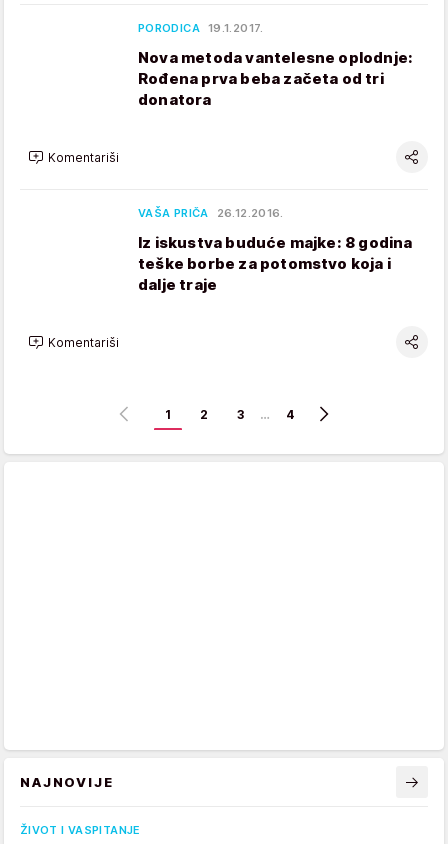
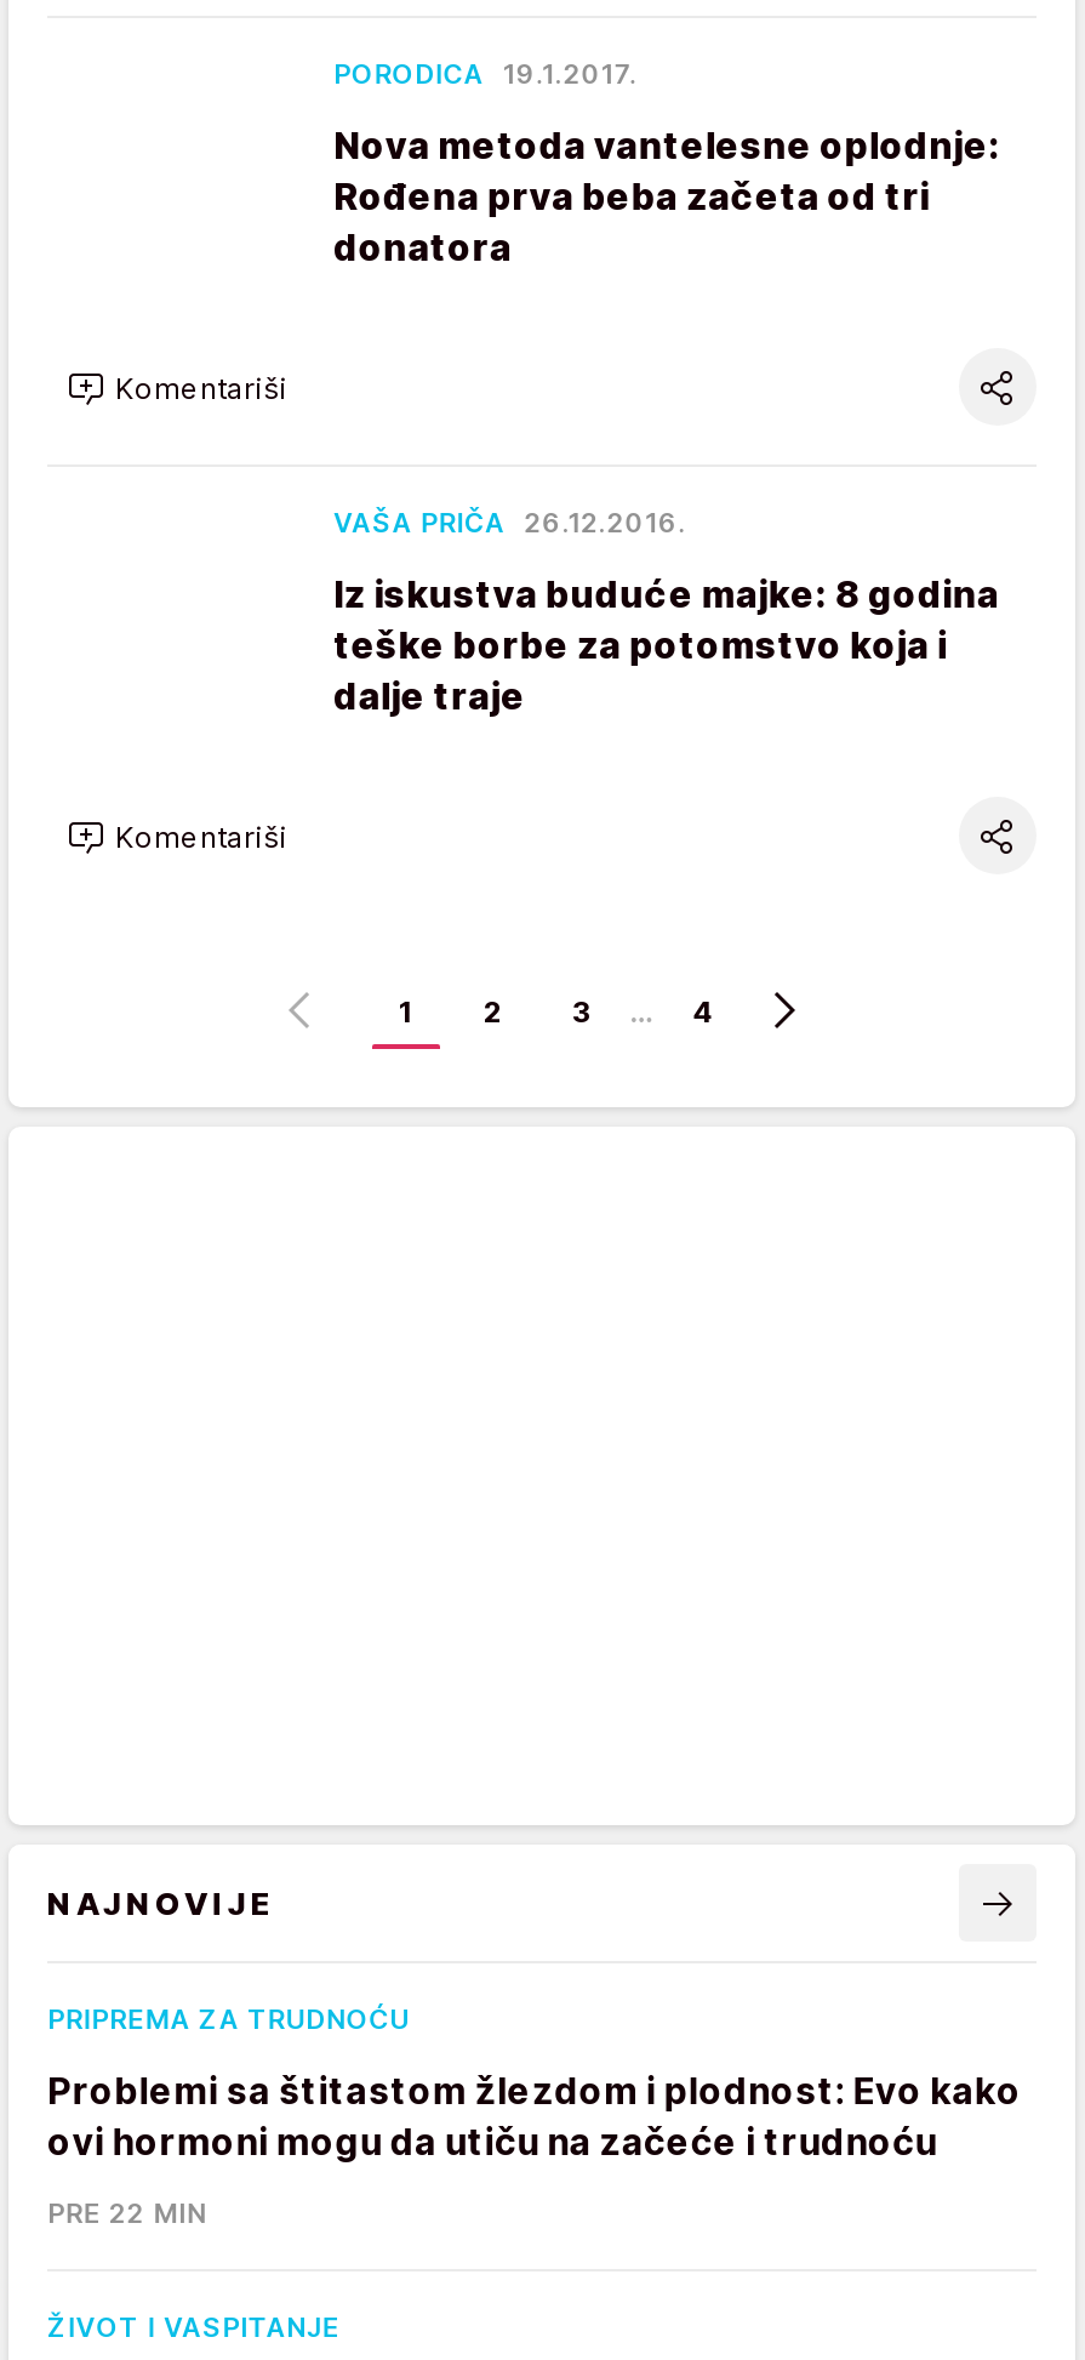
none -> [47,2002,1021,2230] PRIPREMA ZA TRUDNOĆU | Problemi sa štitastom žlezdom i plodnost: Evo kako | ovi hormoni mogu da utiču na začeće i trudnoću | PRE 22 MIN

